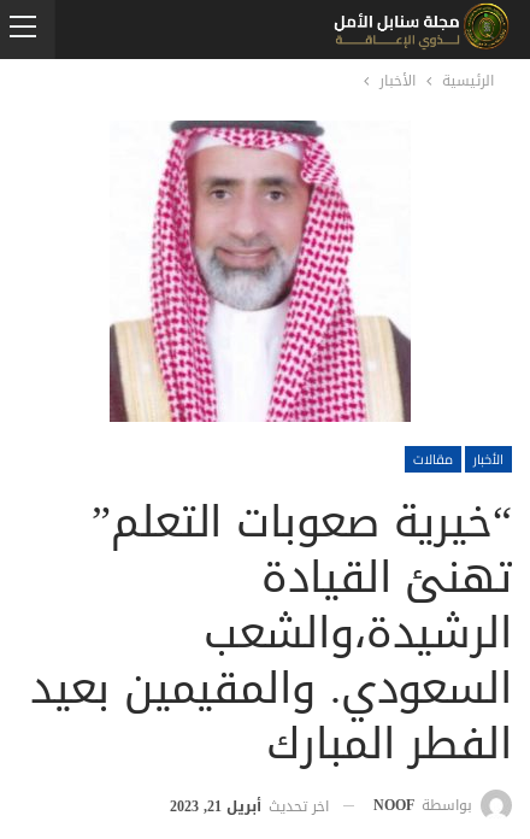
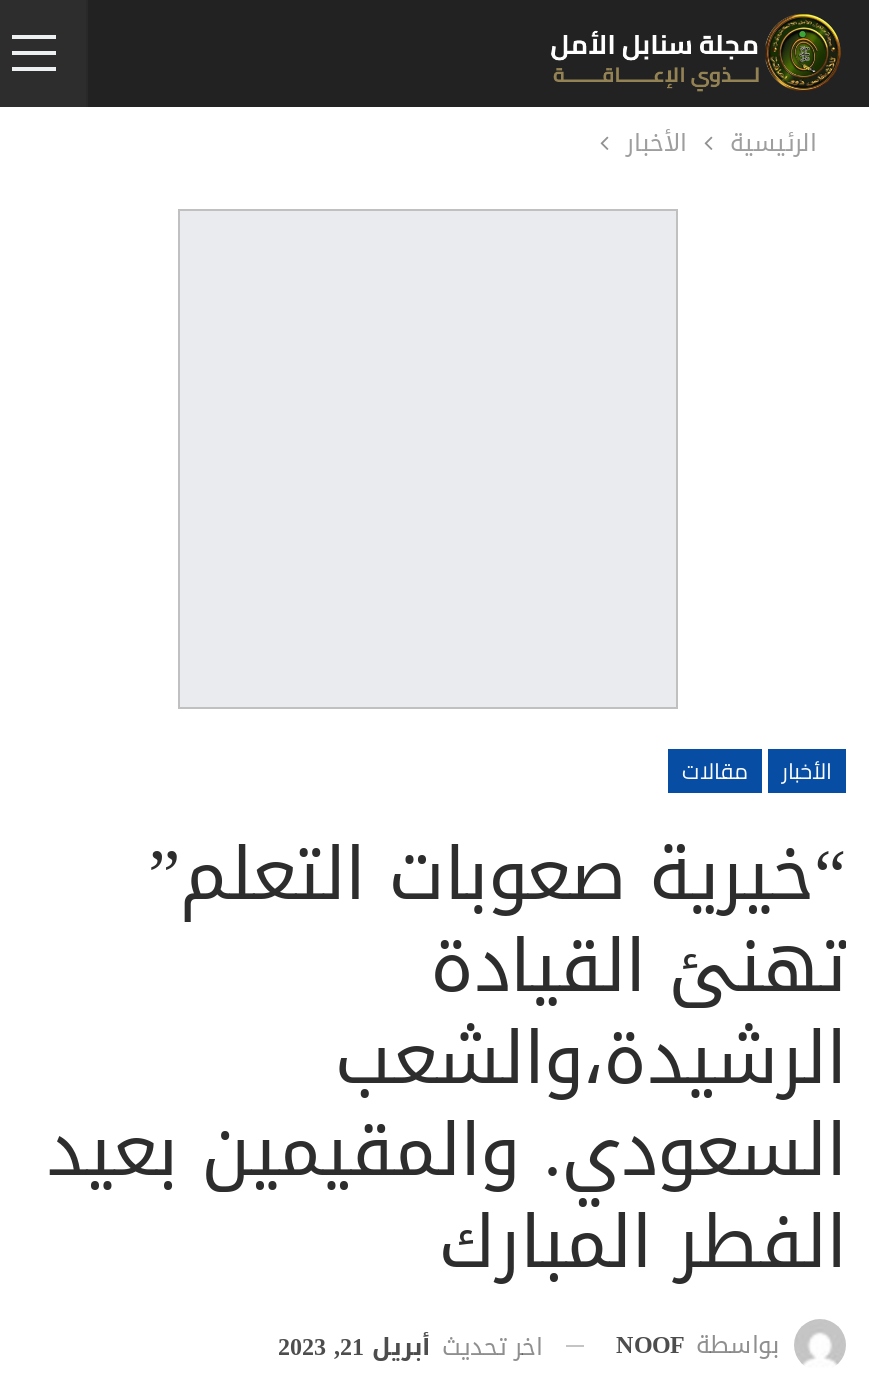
[108,121,411,423] [image] -> none

